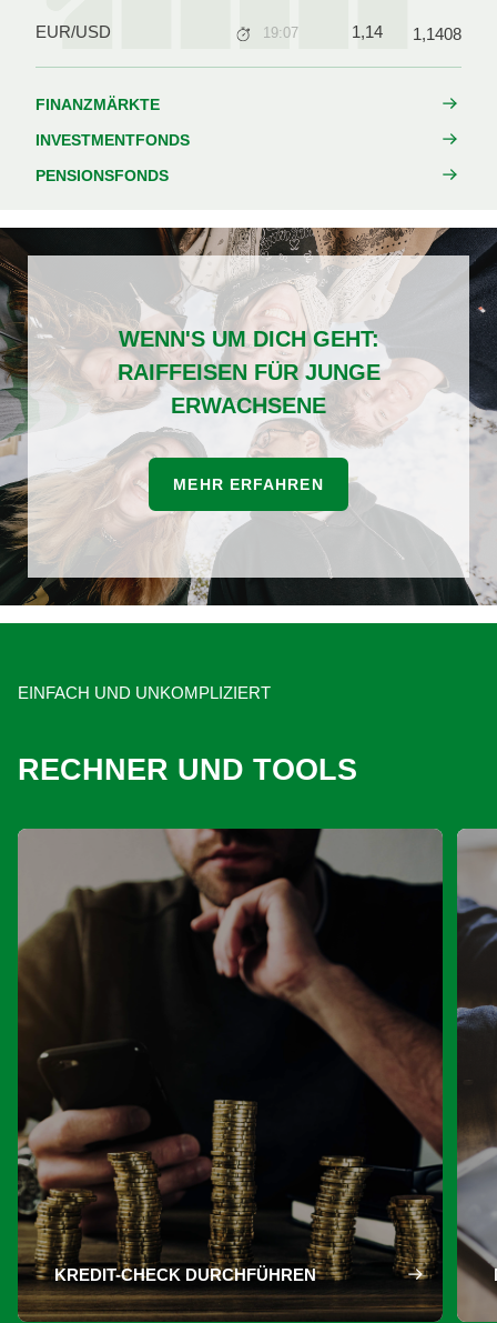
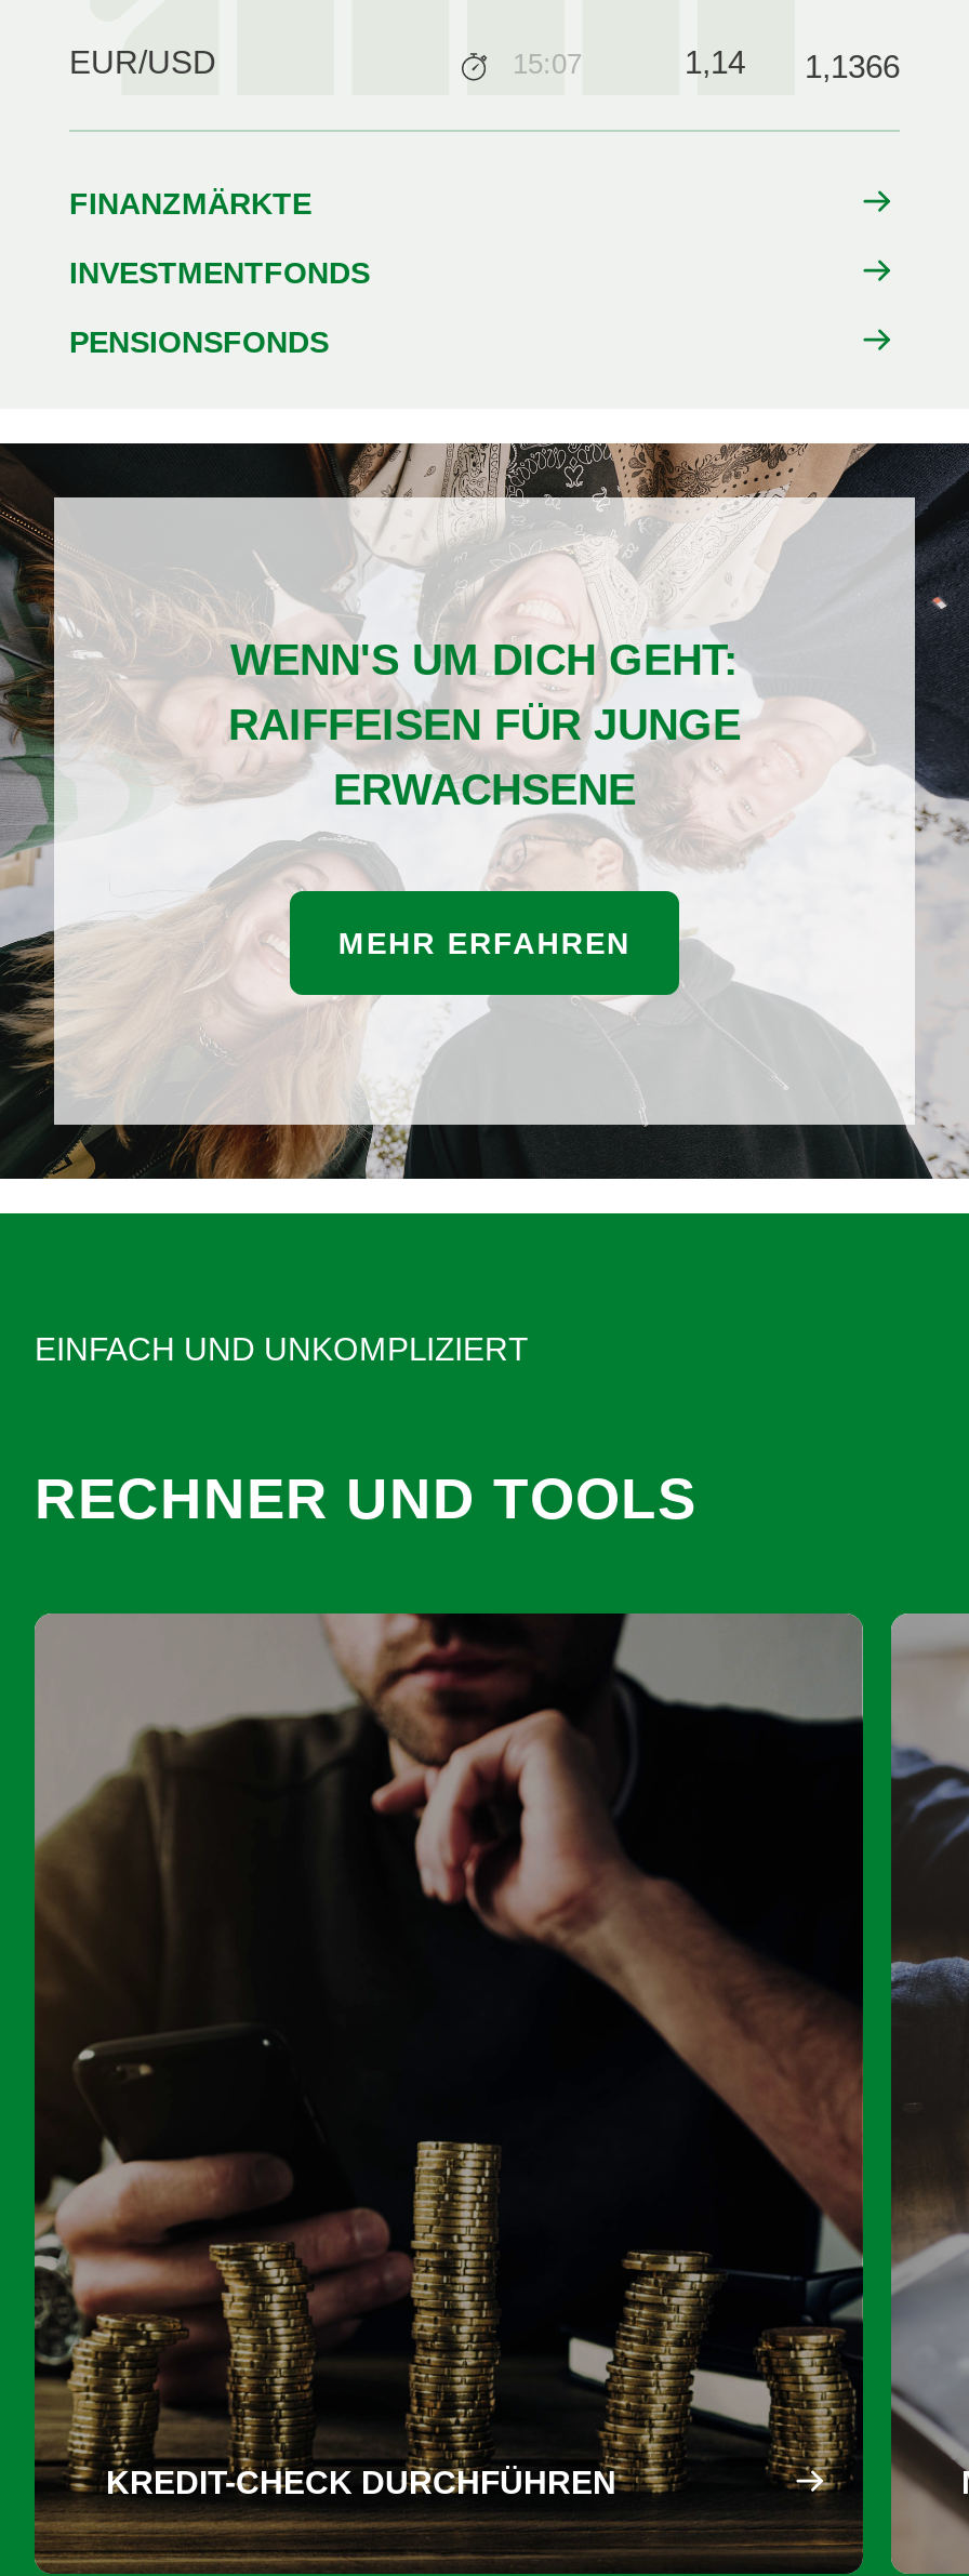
[263,23,298,41] 19:07 -> [513,45,582,80] 15:07
[351,22,461,43] 1,14 1,1408 -> [685,43,900,84] 1,14 1,1366

